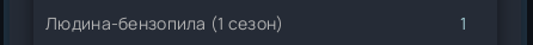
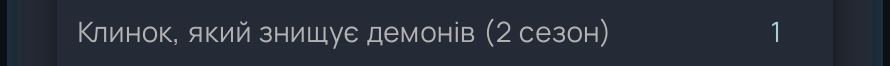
[46,12,284,34] Людина-бензопила (1 сезон) -> [77,12,612,50] Клинок, який знищує демонів (2 сезон)

